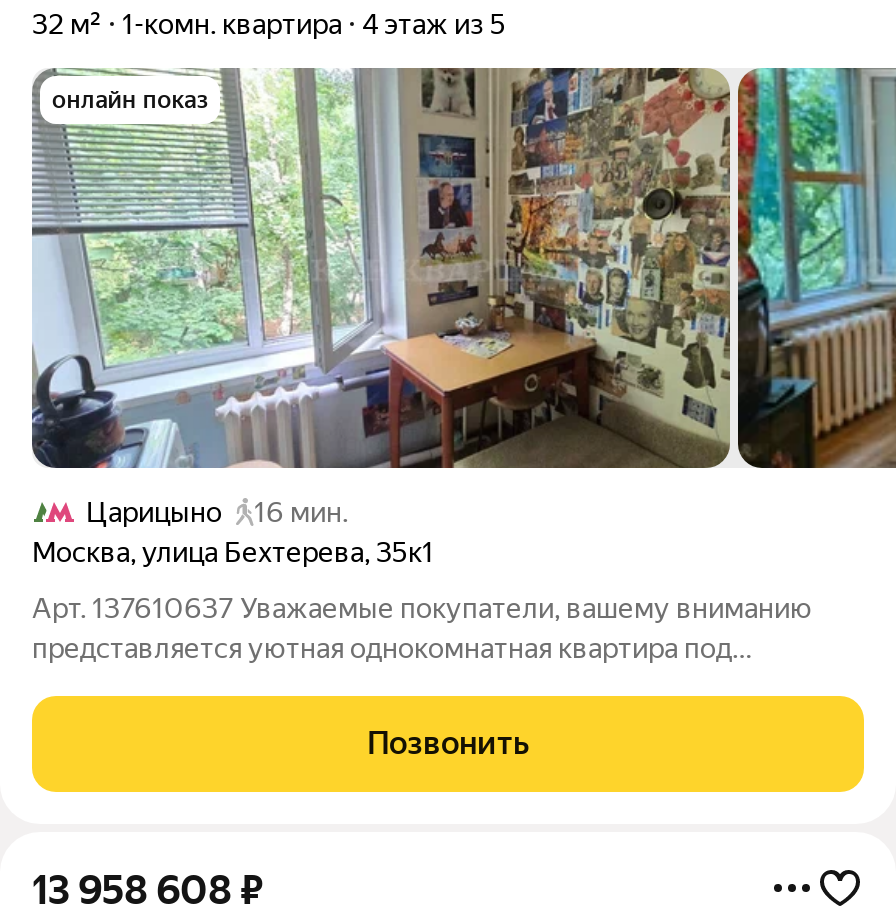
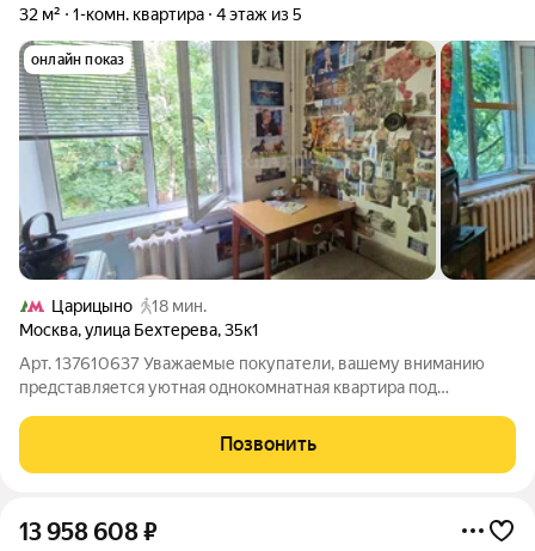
[86,496,348,528] Царицыно 16 мин. -> [51,297,207,316] Царицыно 18 мин.

